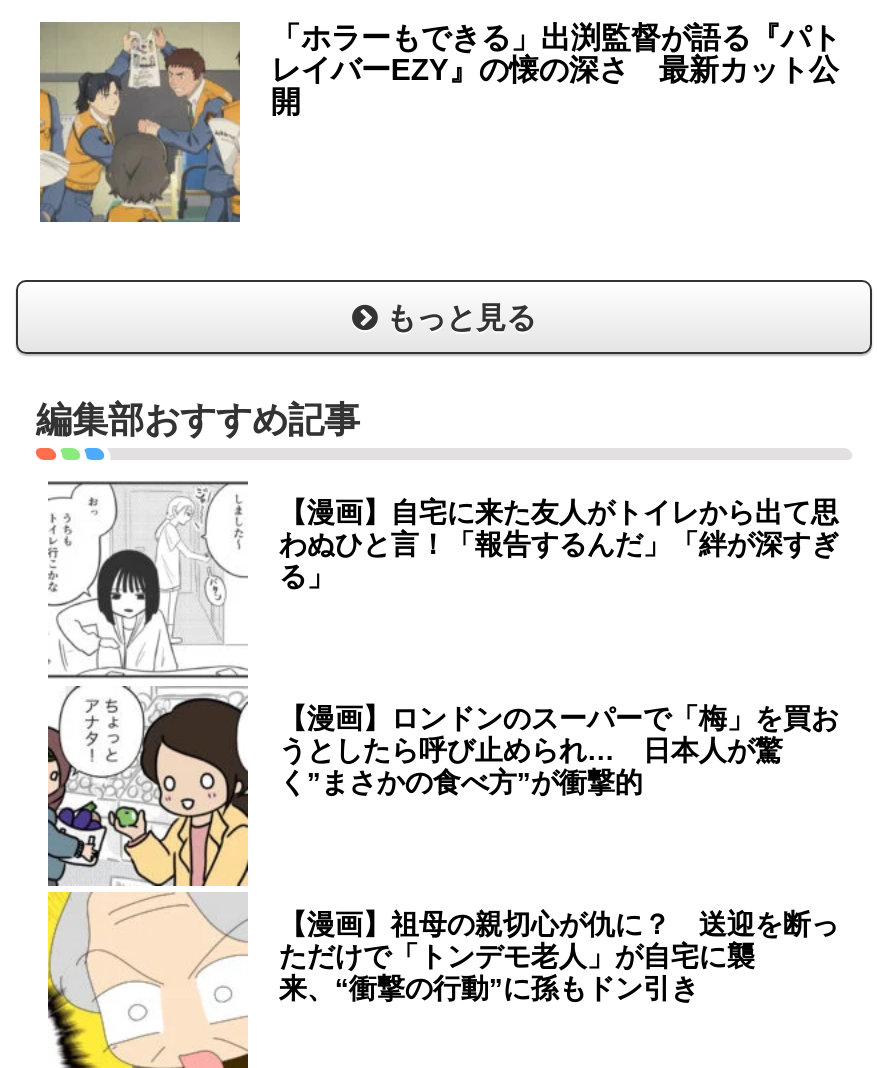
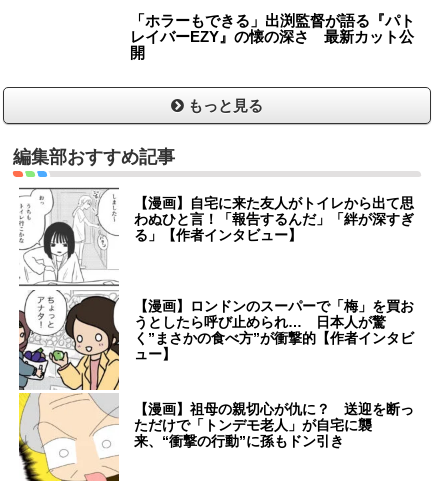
[38,20,242,224] [image] -> none
[279,560,335,592] る」 -> [134,227,302,243] る」【作者インタビュー】
[279,766,643,798] く”まさかの食べ方”が衝撃的 -> [134,330,414,362] く”まさかの食べ方”が衝撃的【作者インタビ | ュー】

